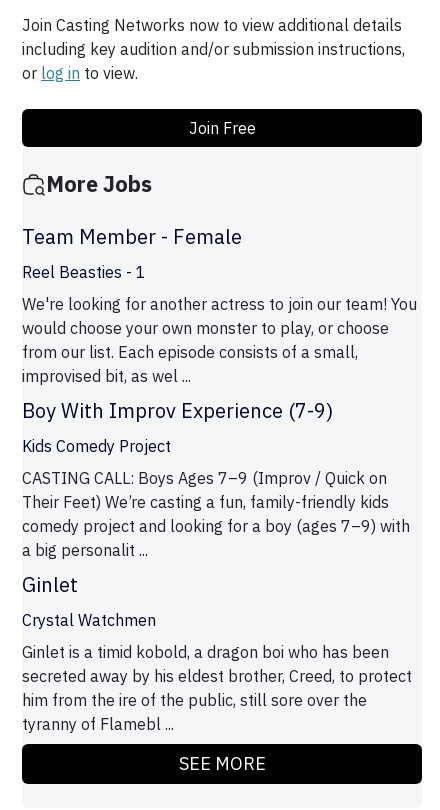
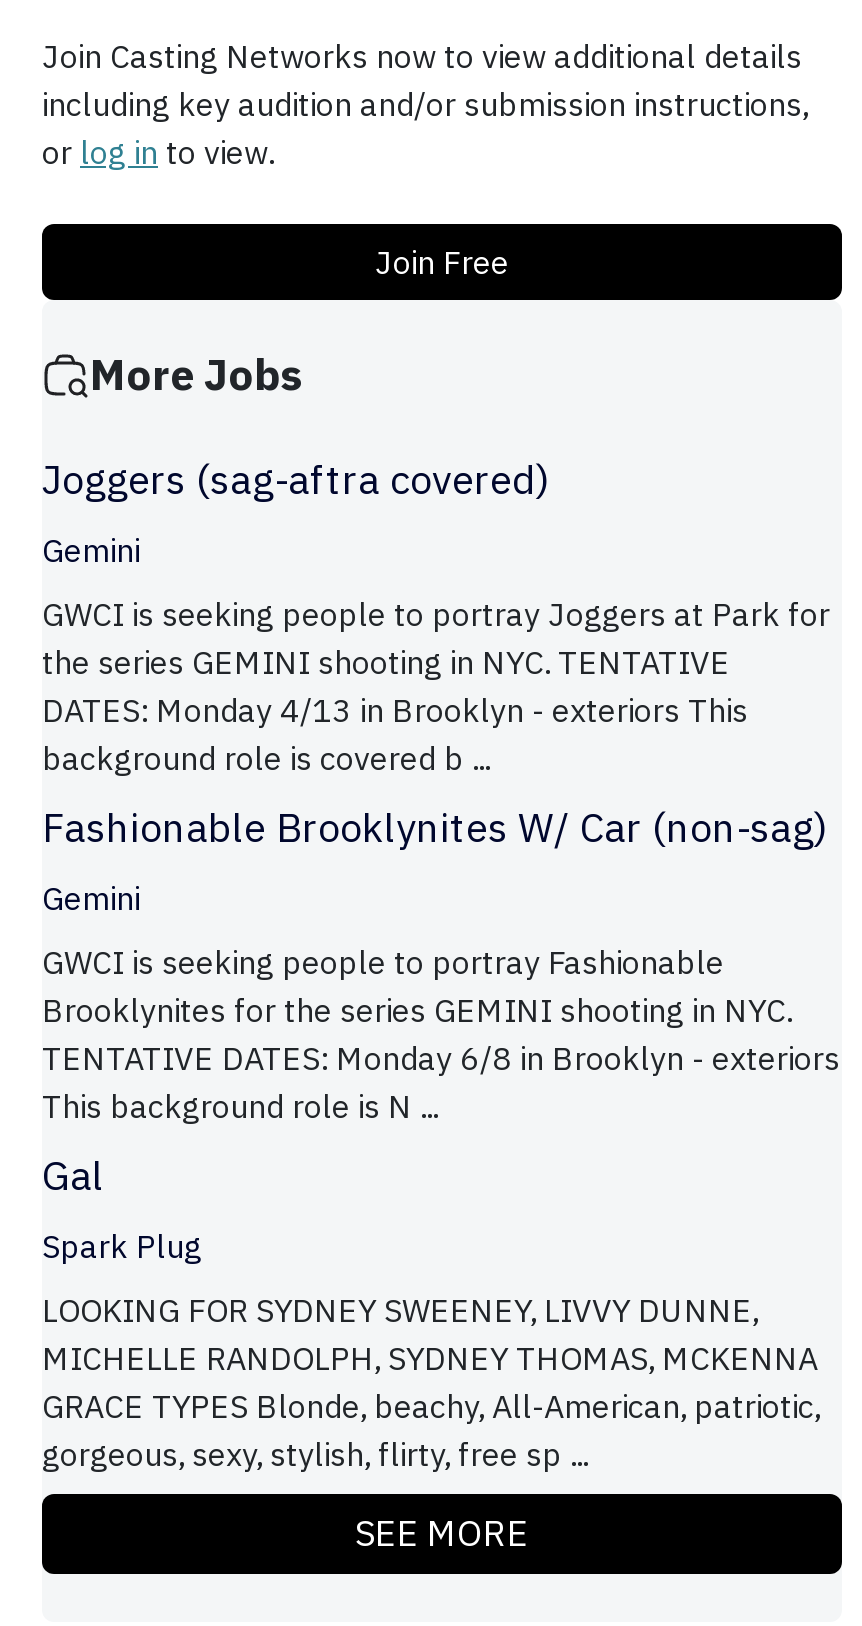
[22,223,242,282] Team Member - Female | Reel Beasties - 1 -> [42,452,550,570] Joggers (sag-aftra covered) | Gemini
[22,294,417,456] We're looking for another actress to join our team! You | would choose your own monster to play, or choose | from our list. Each episode consists of a small, | improvised bit, as wel ... | Boy With Improv Experience (7-9) | Kids Comedy Project -> [42,594,830,918] GWCI is seeking people to portray Joggers at Park for | the series GEMINI shooting in NYC. TENTATIVE | DATES: Monday 4/13 in Brooklyn - exteriors This | background role is covered b ... | Fashionable Brooklynites W/ Car (non-sag) | Gemini
[22,468,410,630] CASTING CALL: Boys Ages 7–9 (Improv / Quick on | Their Feet) We’re casting a fun, family-friendly kids | comedy project and looking for a boy (ages 7–9) with | a big personalit ... | Ginlet | Crystal Watchmen -> [42,942,840,1266] GWCI is seeking people to portray Fashionable | Brooklynites for the series GEMINI shooting in NYC. | TENTATIVE DATES: Monday 6/8 in Brooklyn - exteriors | This background role is N ... | Gal | Spark Plug
[22,642,412,734] Ginlet is a timid kobold, a dragon boi who has been | secreted away by his eldest brother, Creed, to protect | him from the ire of the public, still sore over the | tyranny of Flamebl ... -> [42,1290,820,1474] LOOKING FOR SYDNEY SWEENEY, LIVVY DUNNE, | MICHELLE RANDOLPH, SYDNEY THOMAS, MCKENNA | GRACE TYPES Blonde, beachy, All-American, patriotic, | gorgeous, sexy, stylish, flirty, free sp ...

